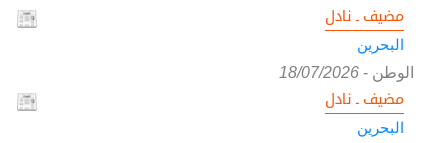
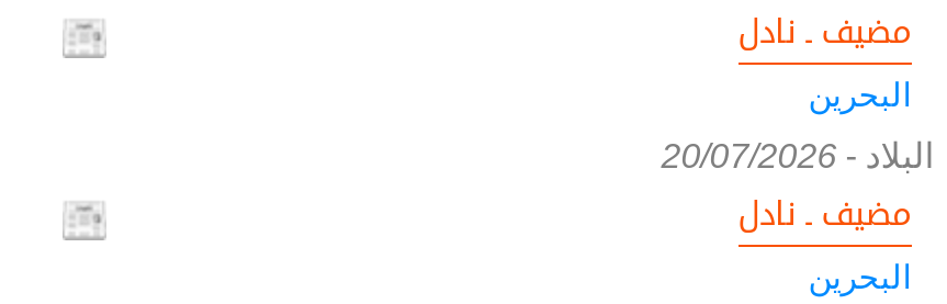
[279,64,414,81] الوطن - 18/07/2026 -> [661,136,933,174] البلاد - 20/07/2026

